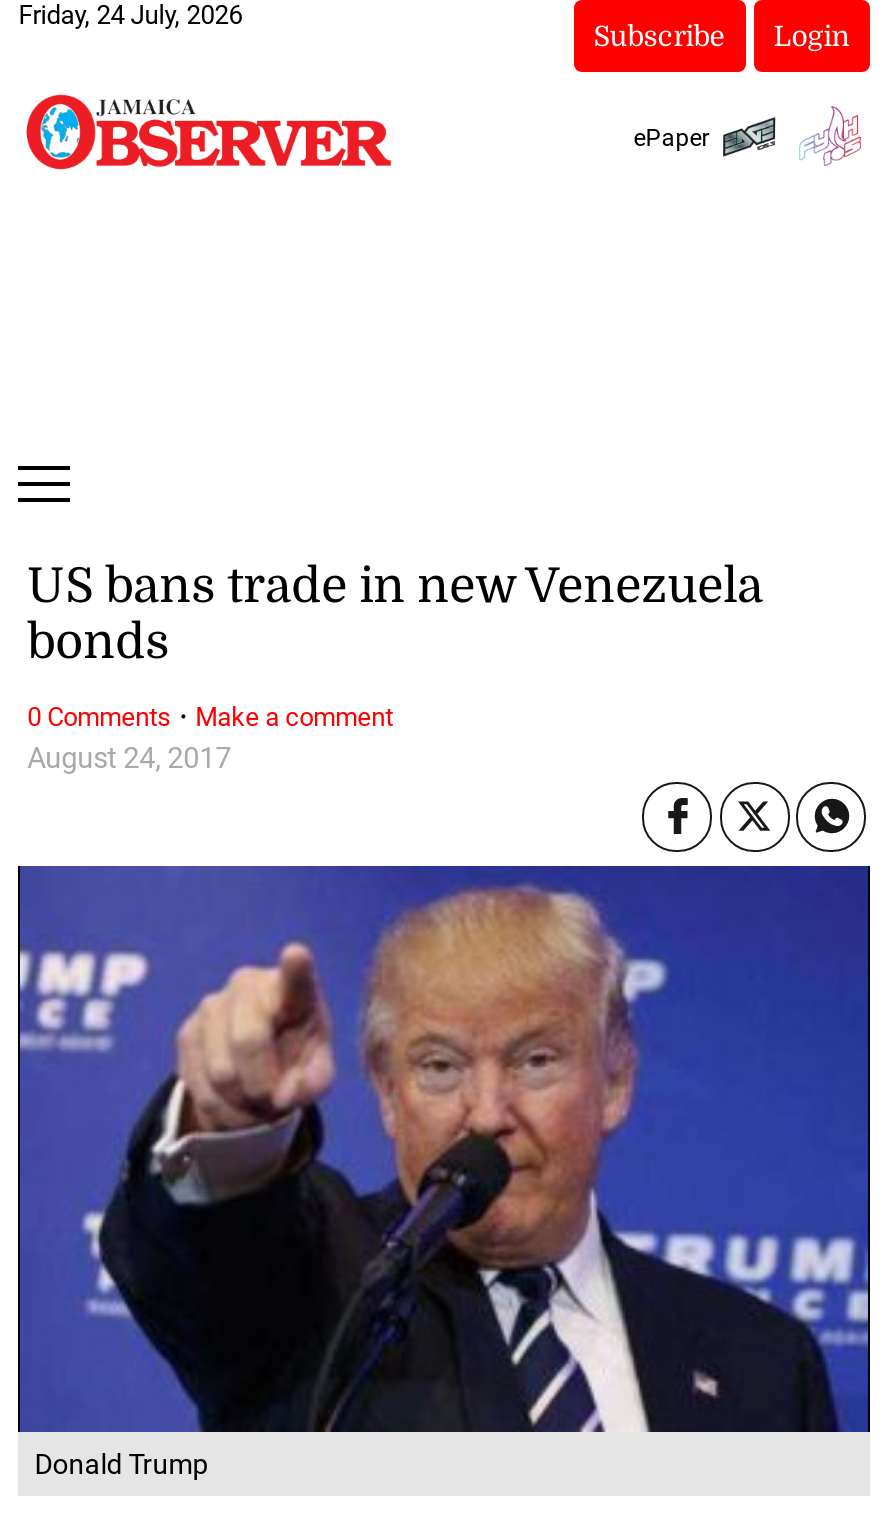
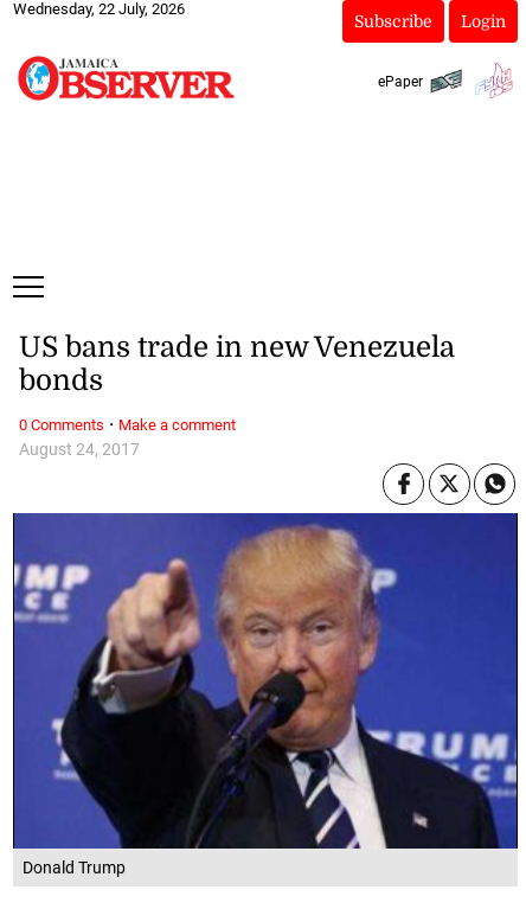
[18,0,242,30] Friday, 24 July, 2026 -> [13,0,185,18] Wednesday, 22 July, 2026

